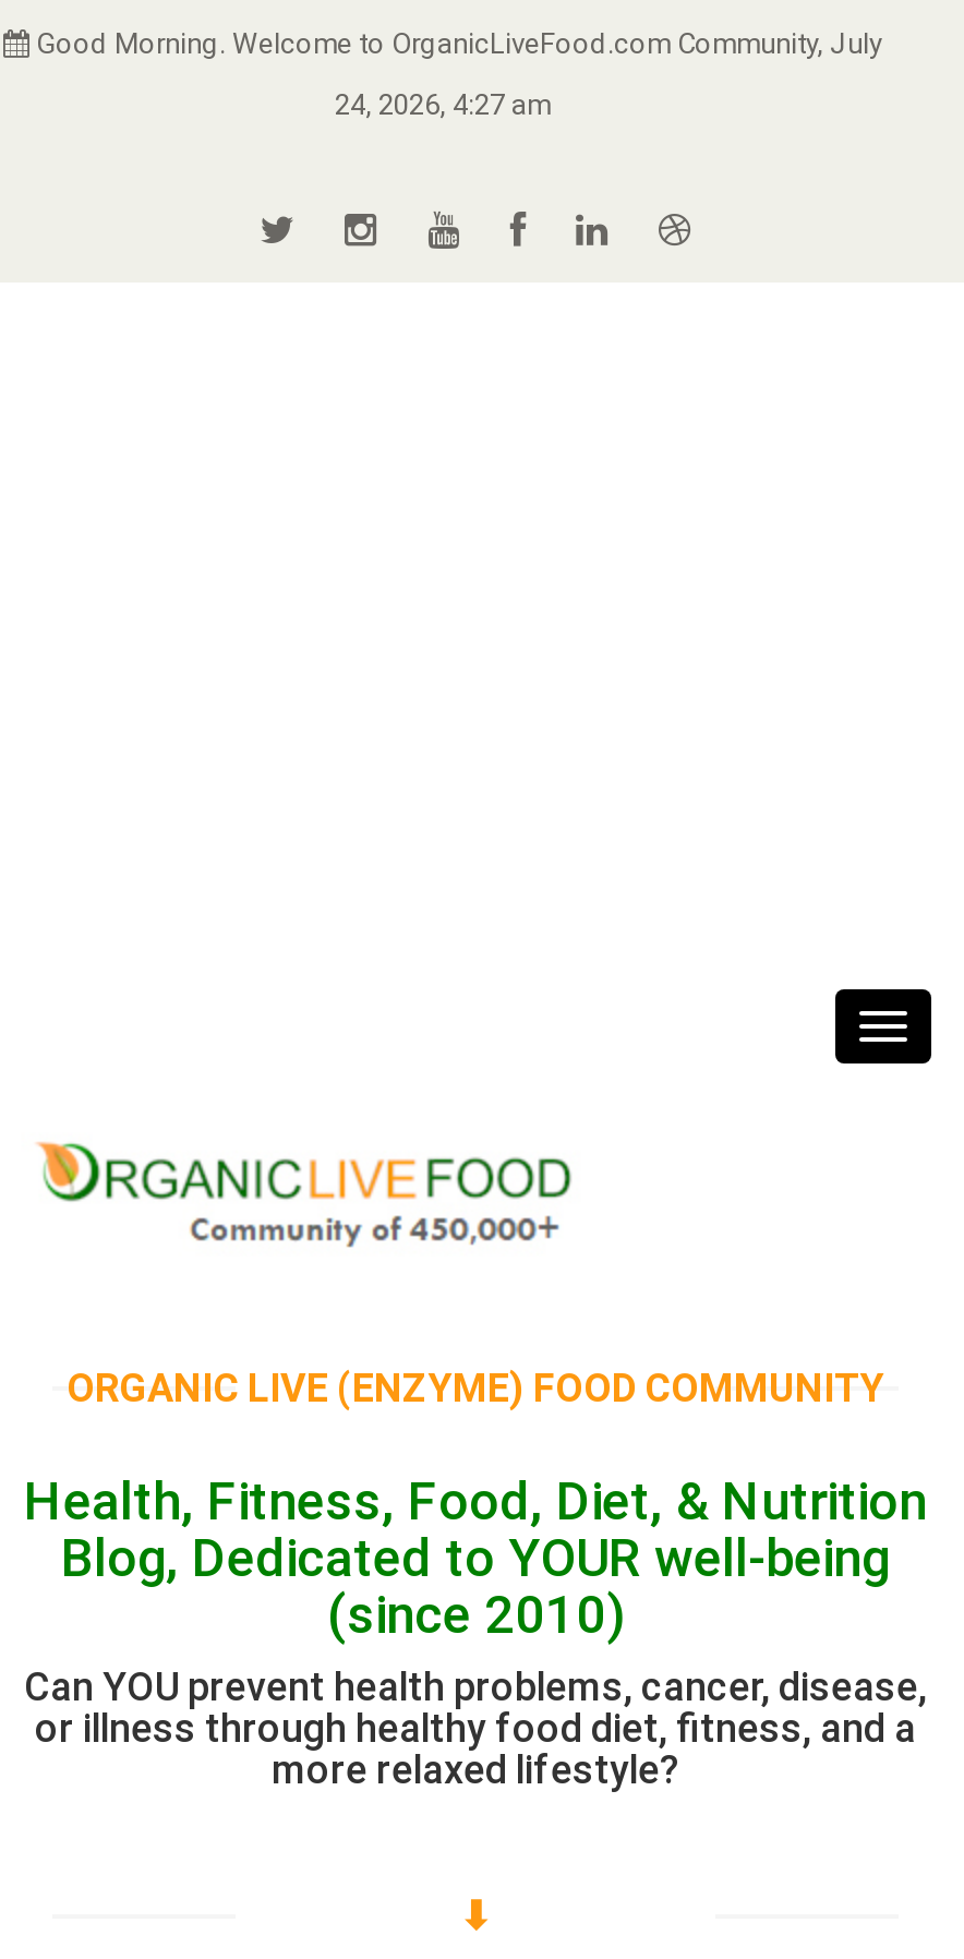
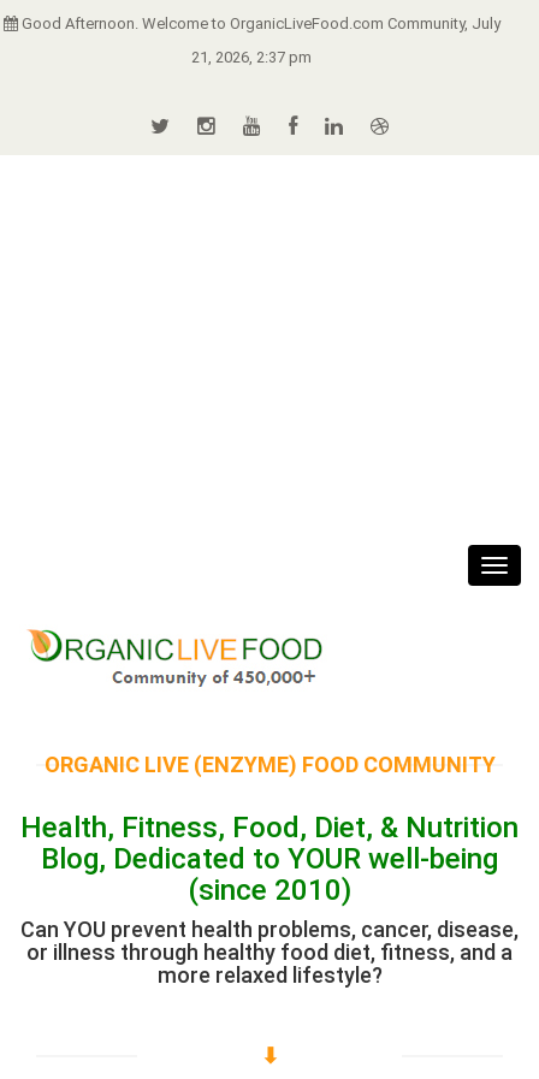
[29,27,882,60] Good Morning. Welcome to OrganicLiveFood.com Community, July -> [17,14,500,32] Good Afternoon. Welcome to OrganicLiveFood.com Community, July
[335,88,551,121] 24, 2026, 4:27 am -> [191,48,312,66] 21, 2026, 2:37 pm

